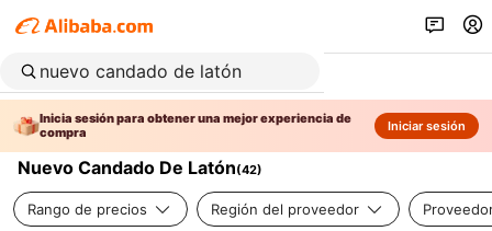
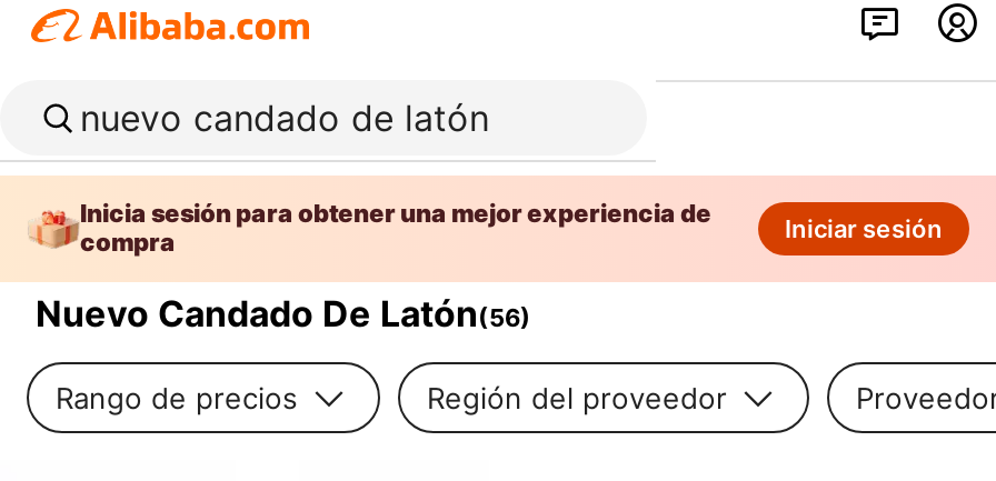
[18,157,262,178] Nuevo Candado De Latón(42) -> [36,291,531,335] Nuevo Candado De Latón(56)

